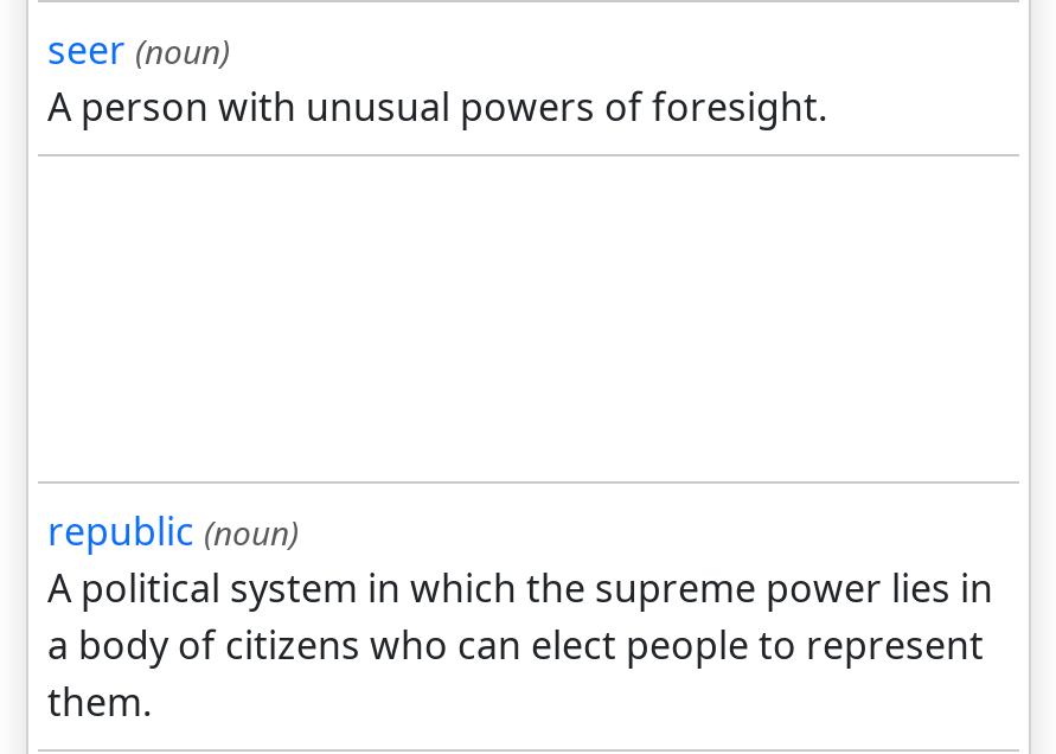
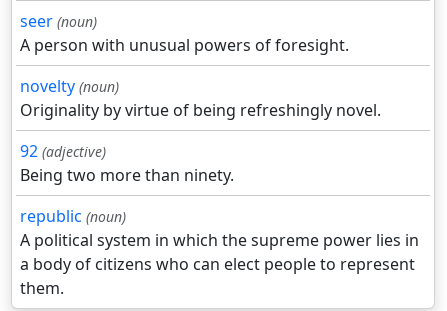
none -> [20,75,381,186] novelty (noun) | Originality by virtue of being refreshingly novel. | 92 (adjective) | Being two more than ninety.

